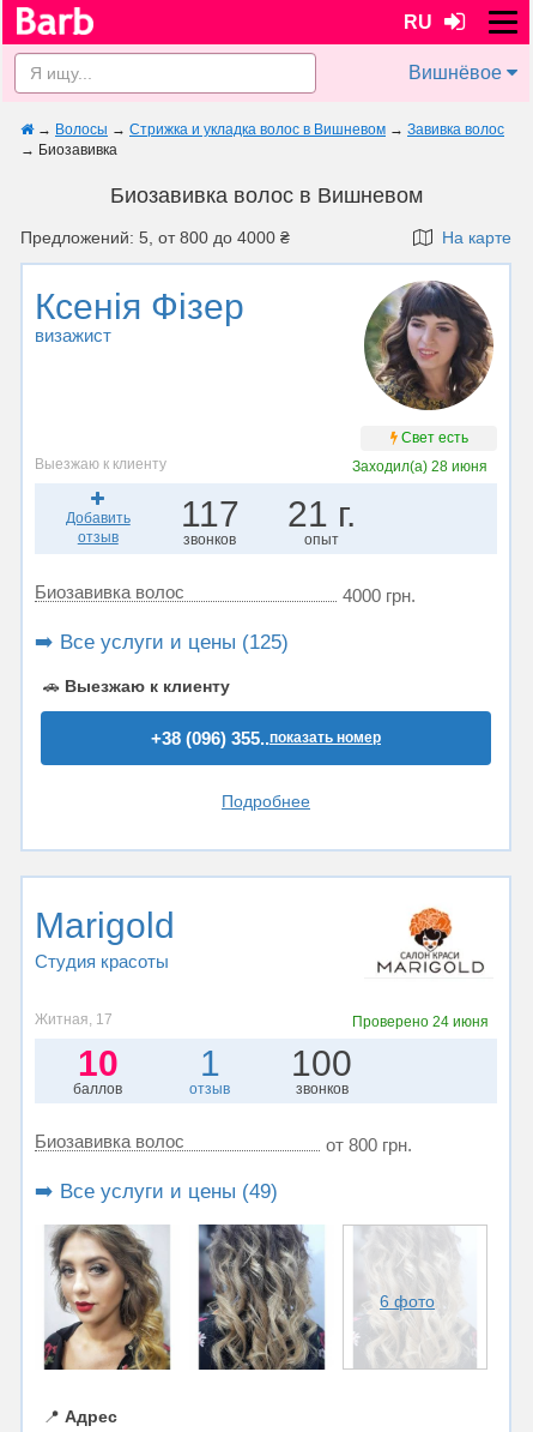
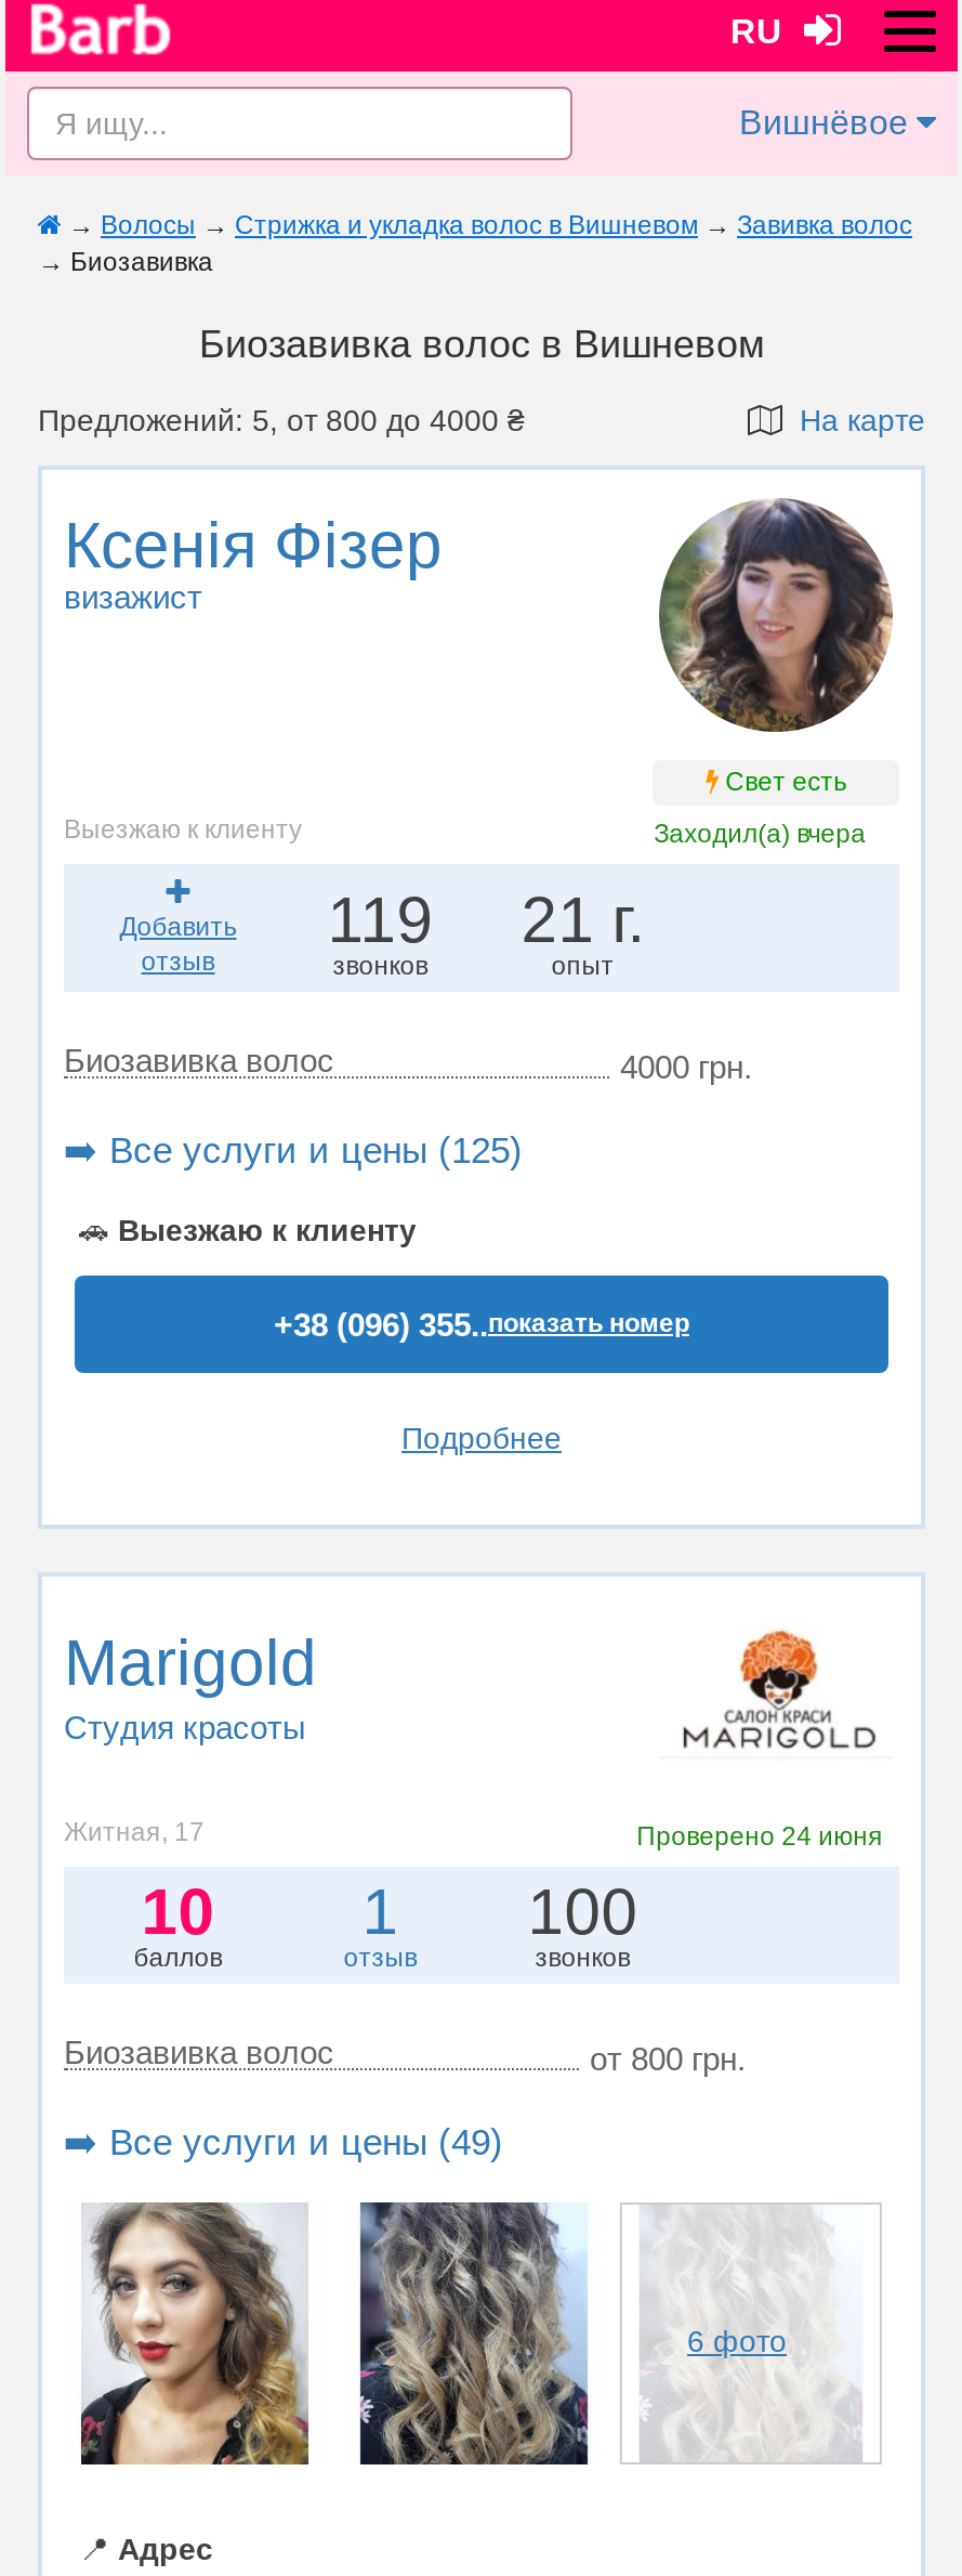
[352,458,488,475] Заходил(а) 28 июня -> [654,818,866,848] Заходил(а) вчера
[181,494,356,533] 117 21 г. -> [327,883,644,954] 119 21 г.

